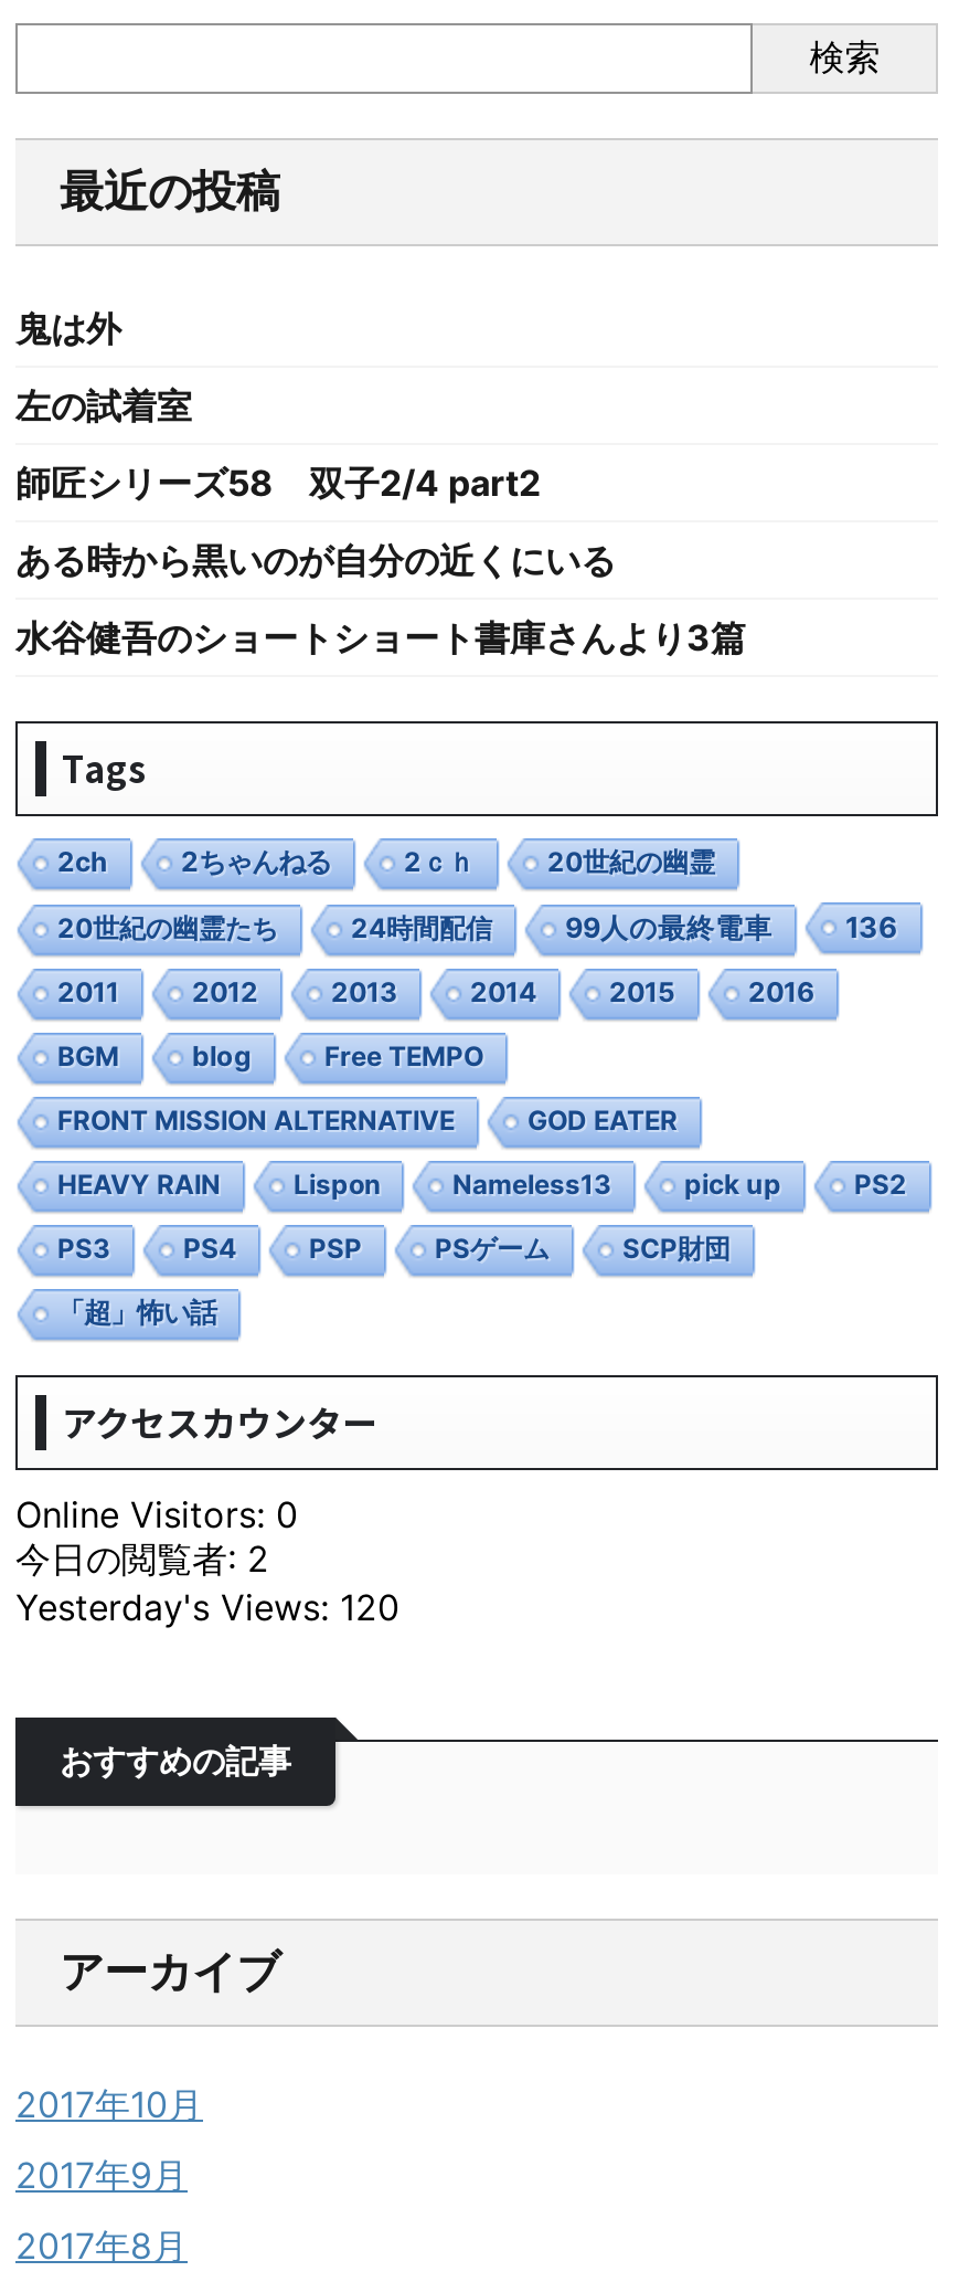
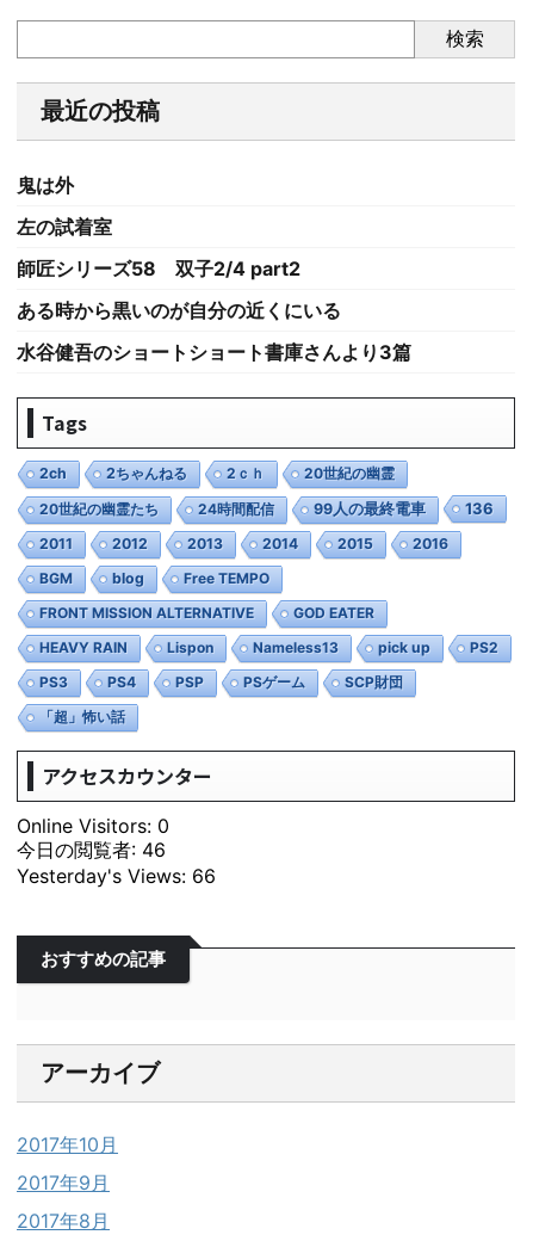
[15,1537,269,1581] 今日の閲覧者: 2 -> [17,838,166,862] 今日の閲覧者: 46
[15,1586,399,1630] Yesterday's Views: 120 -> [17,864,216,888] Yesterday's Views: 66

